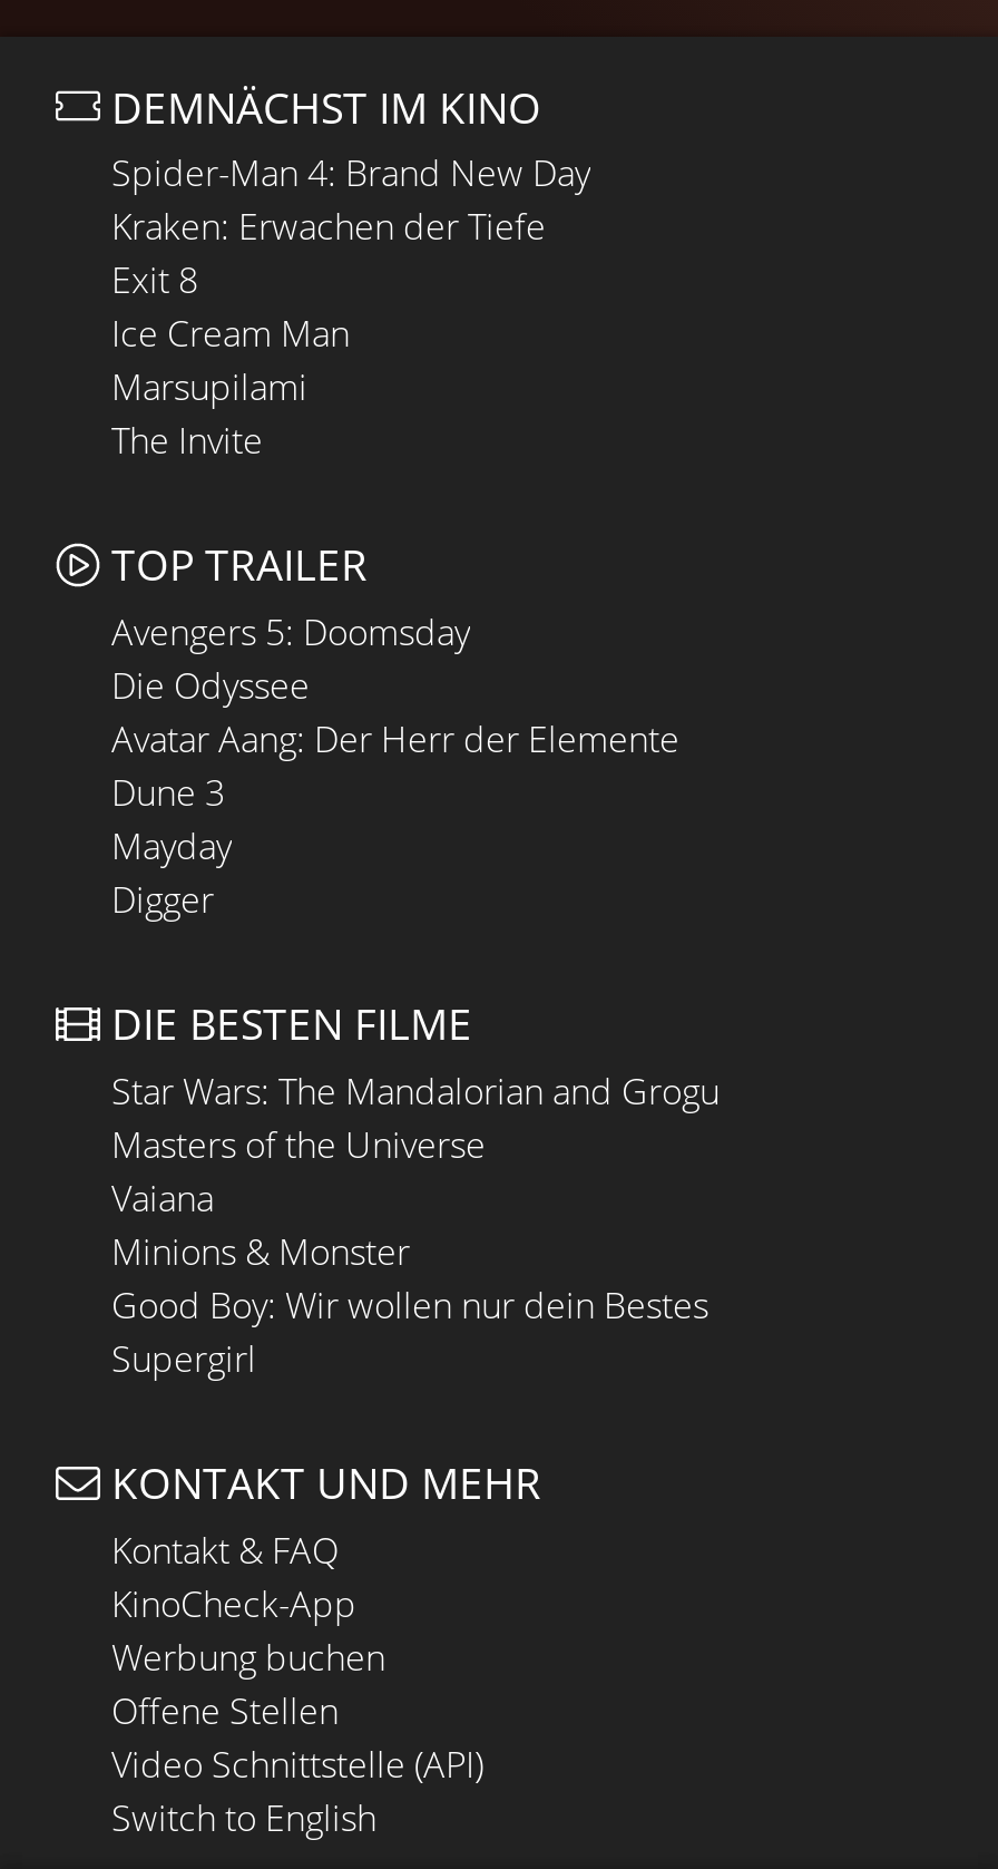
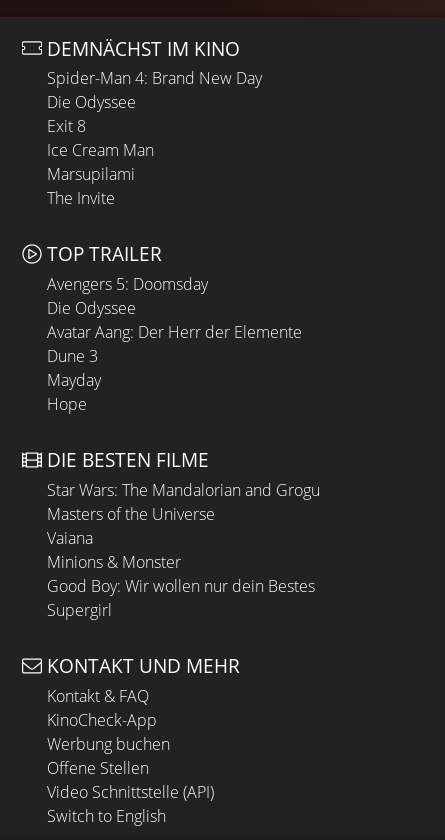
[111,202,546,251] Kraken: Erwachen der Tiefe -> [47,91,136,113] Die Odyssee
[111,875,214,924] Digger -> [47,393,87,415] Hope

